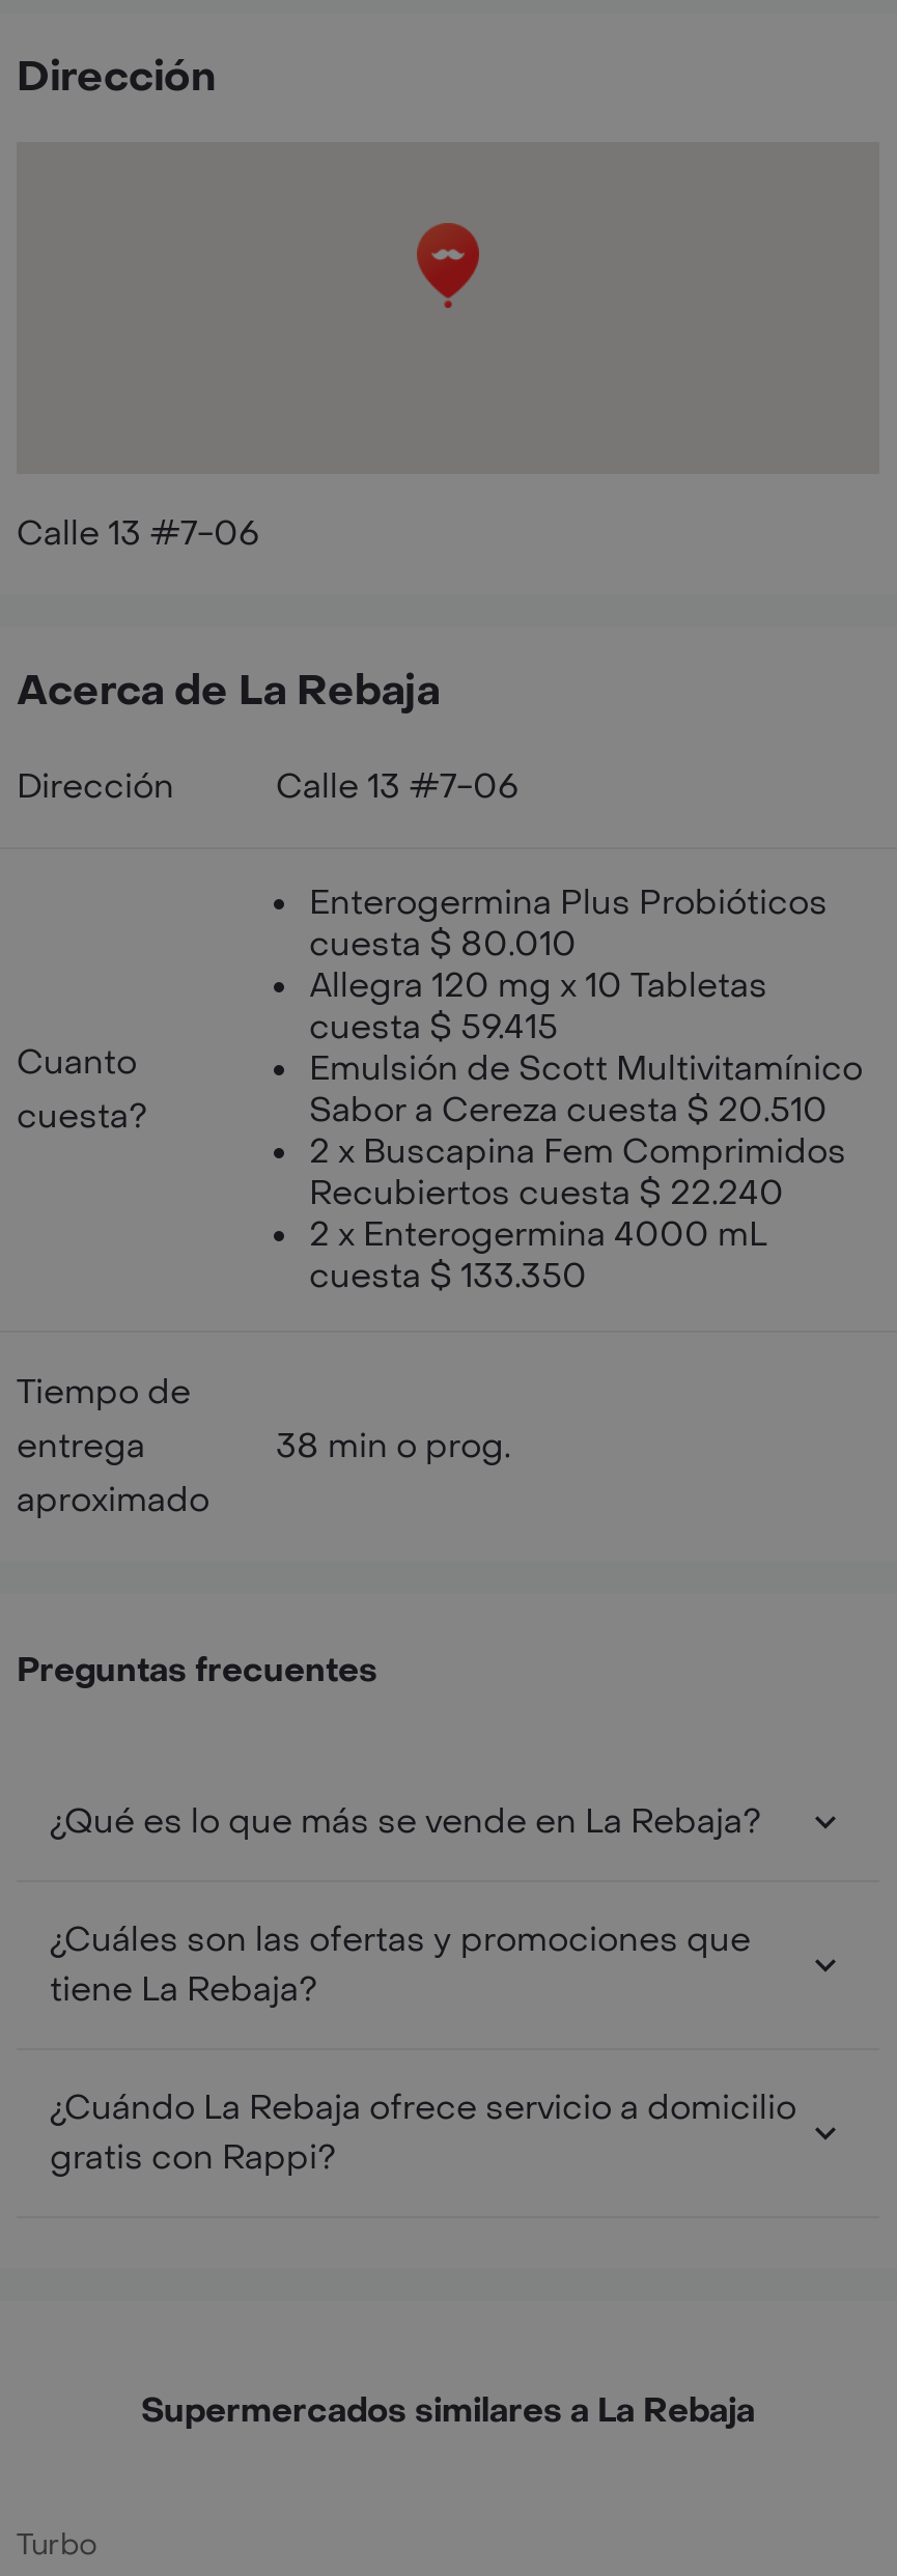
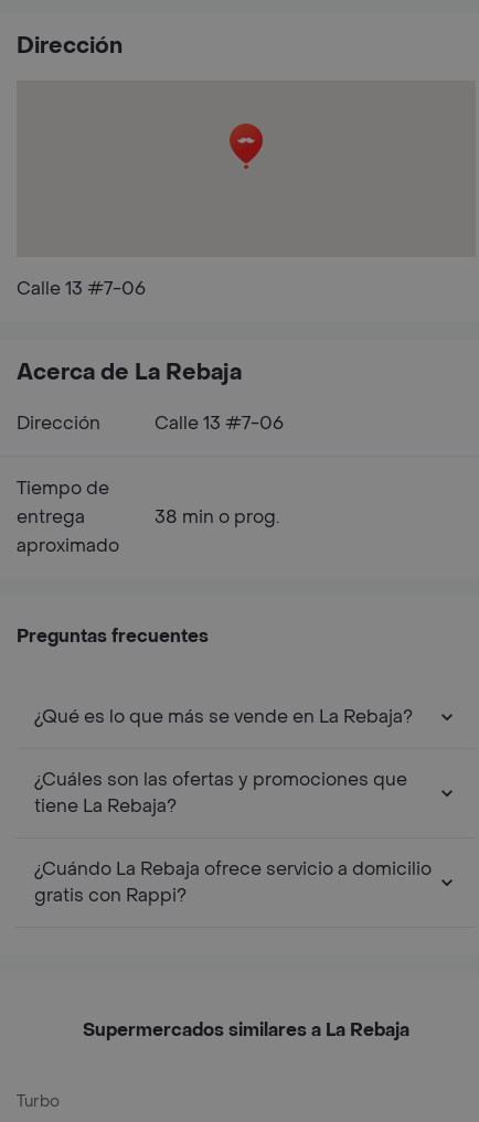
[309,880,863,1297] Enterogermina Plus Probióticos | cuesta $ 80.010 | Allegra 120 mg x 10 Tabletas | cuesta $ 59.415 | Emulsión de Scott Multivitamínico | Sabor a Cereza cuesta $ 20.510 | 2 x Buscapina Fem Comprimidos | Recubiertos cuesta $ 22.240 | 2 x Enterogermina 4000 mL | cuesta $ 133.350 -> none
[17,1040,147,1138] Cuanto | cuesta? -> none

